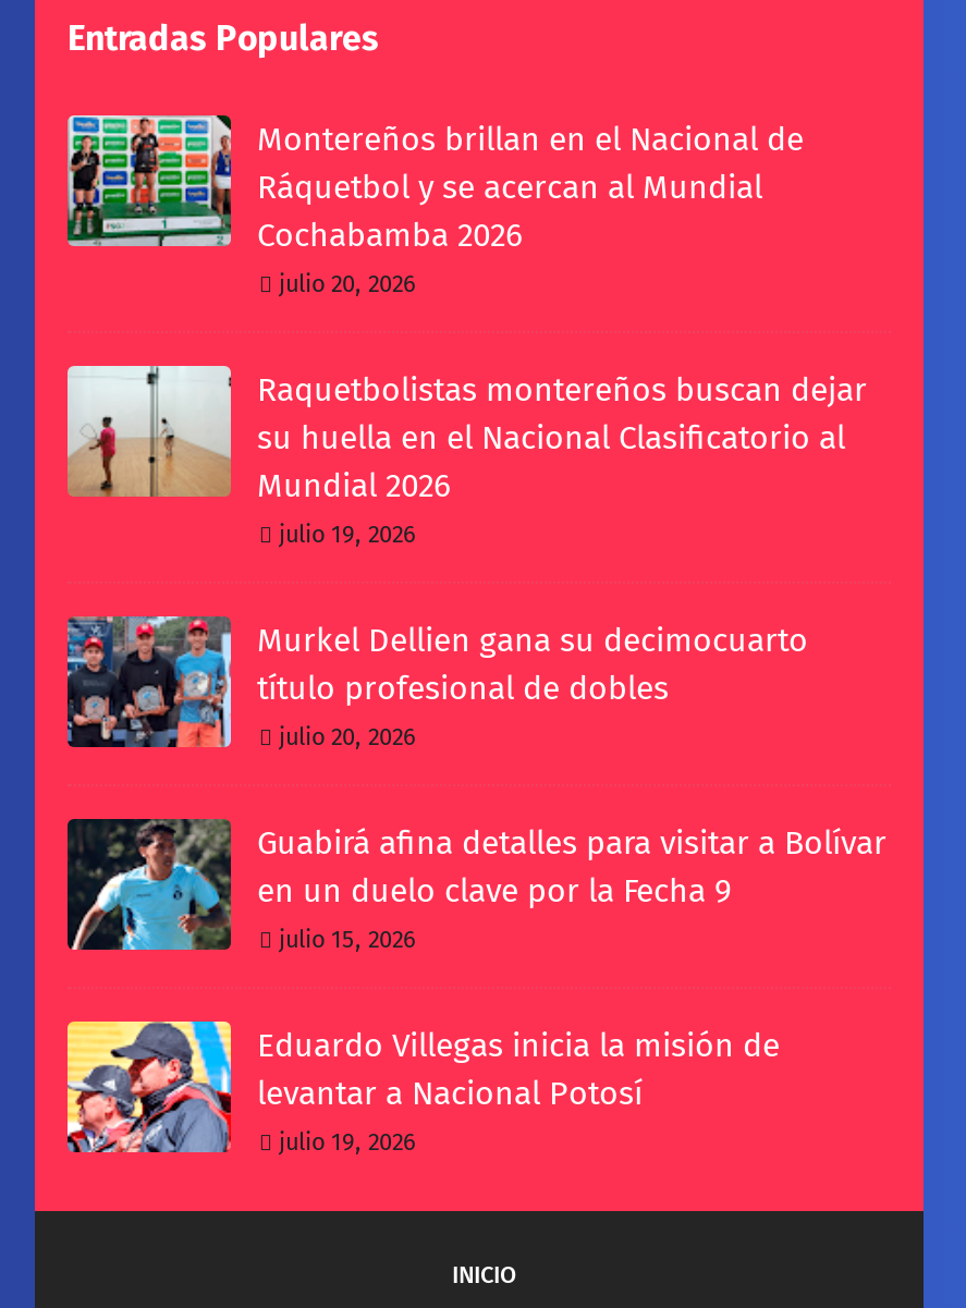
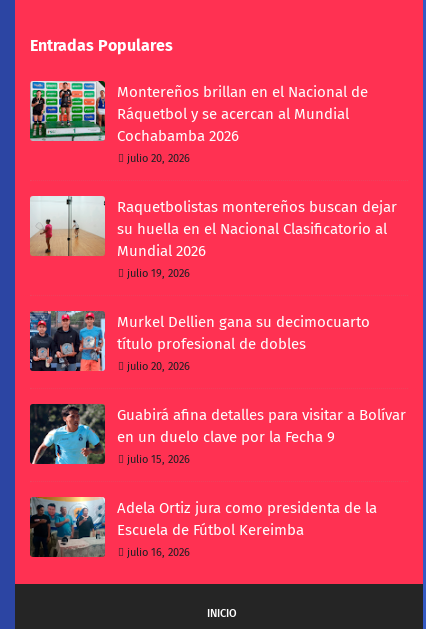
[65,1019,780,1157] [image] | Eduardo Villegas inicia la misión de | levantar a Nacional Potosí | julio 19, 2026 -> [29,496,377,559] [image] | Adela Ortiz jura como presidenta de la | Escuela de Fútbol Kereimba | julio 16, 2026

